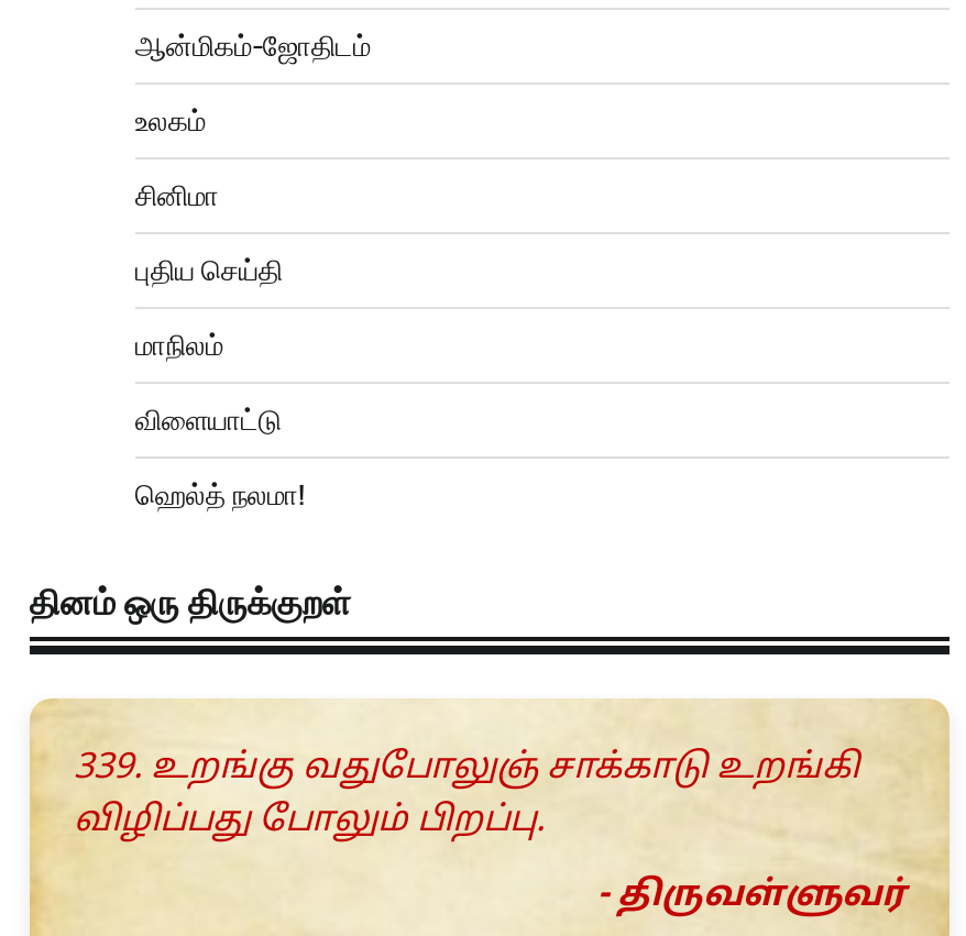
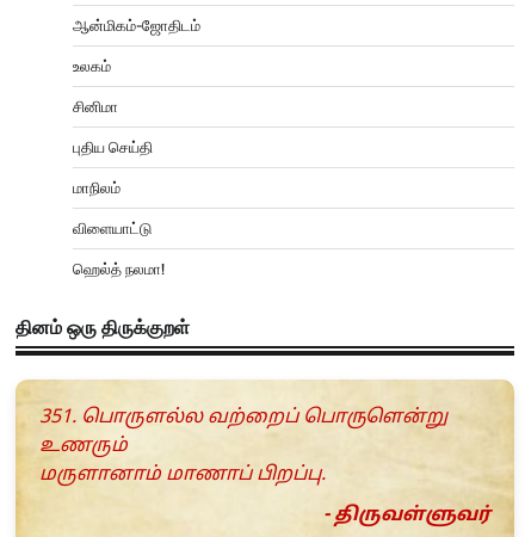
[74,747,859,844] 339. உறங்கு வதுபோலுஞ் சாக்காடு உறங்கி | விழிப்பது போலும் பிறப்பு. -> [39,406,447,487] 351. பொருளல்ல வற்றைப் பொருளென்று | உணரும் | மருளானாம் மாணாப் பிறப்பு.

